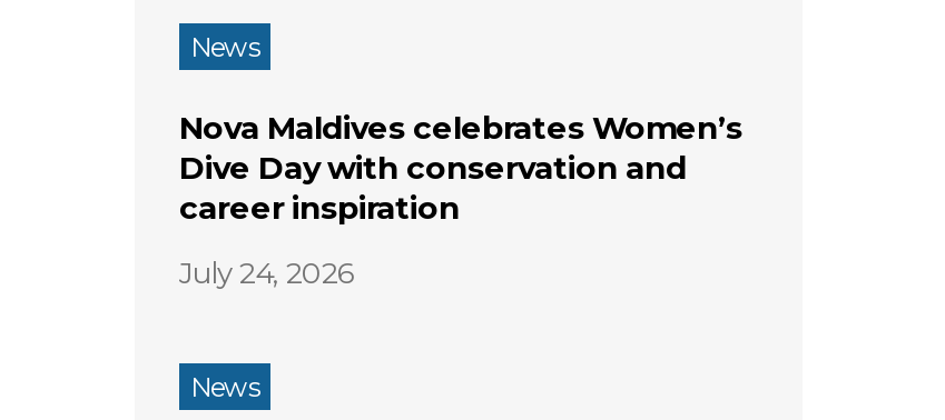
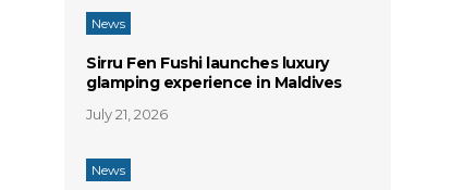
[179,108,742,228] Nova Maldives celebrates Women’s | Dive Day with conservation and | career inspiration -> [86,53,341,92] Sirru Fen Fushi launches luxury | glamping experience in Maldives
[179,254,355,290] July 24, 2026 -> [86,105,168,123] July 21, 2026

